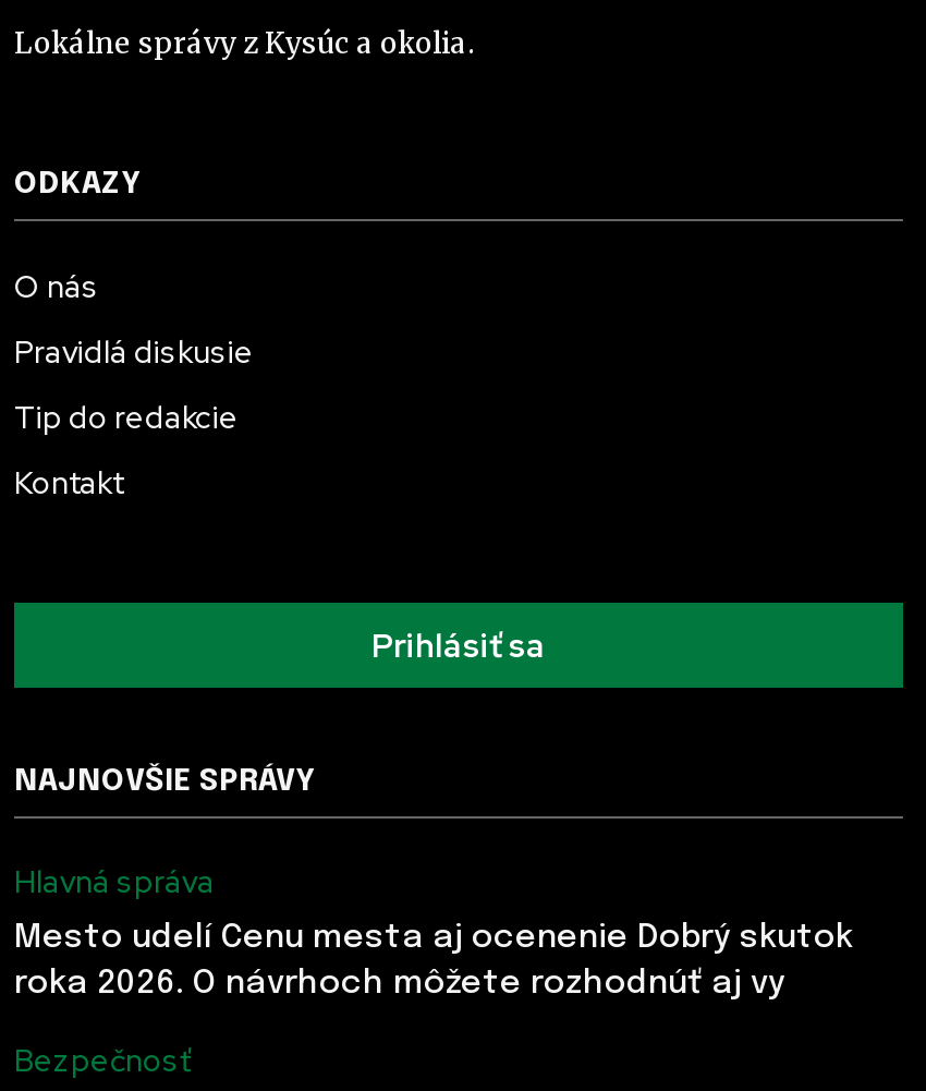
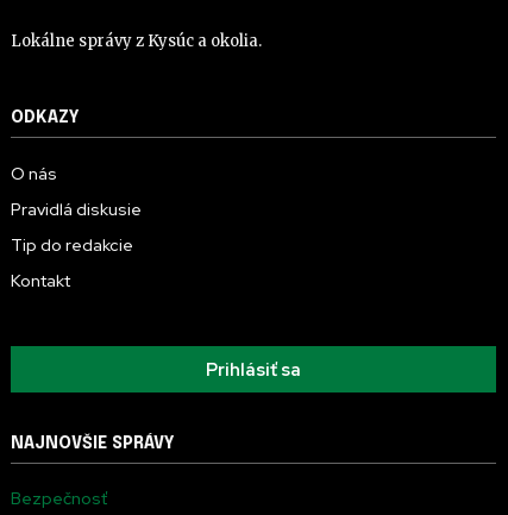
[14,862,853,1001] Hlavná správa | Mesto udelí Cenu mesta aj ocenenie Dobrý skutok | roka 2026. O návrhoch môžete rozhodnúť aj vy -> none

